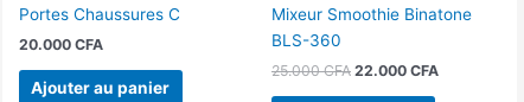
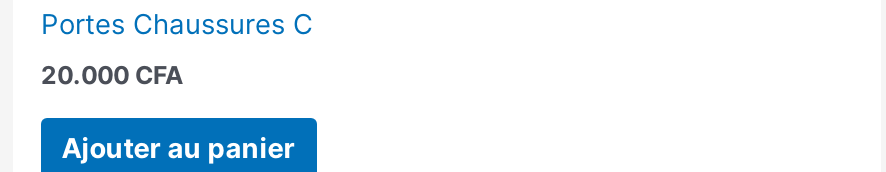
[271,5,472,80] Mixeur Smoothie Binatone | BLS-360 | 25.000CFA -> none
[354,62,439,80] 22.000 CFA -> none

